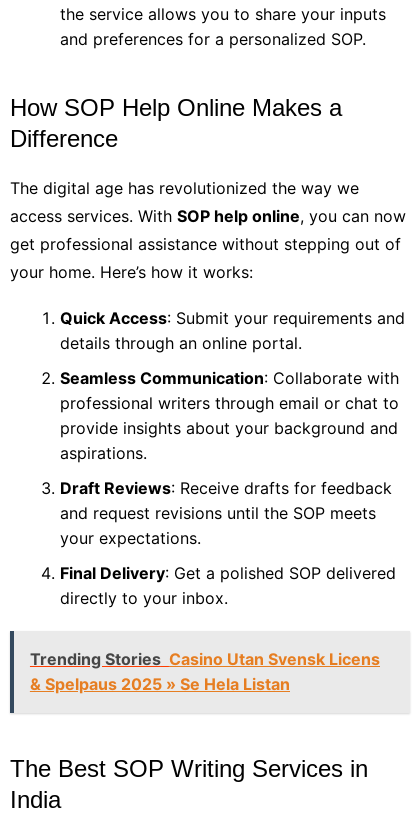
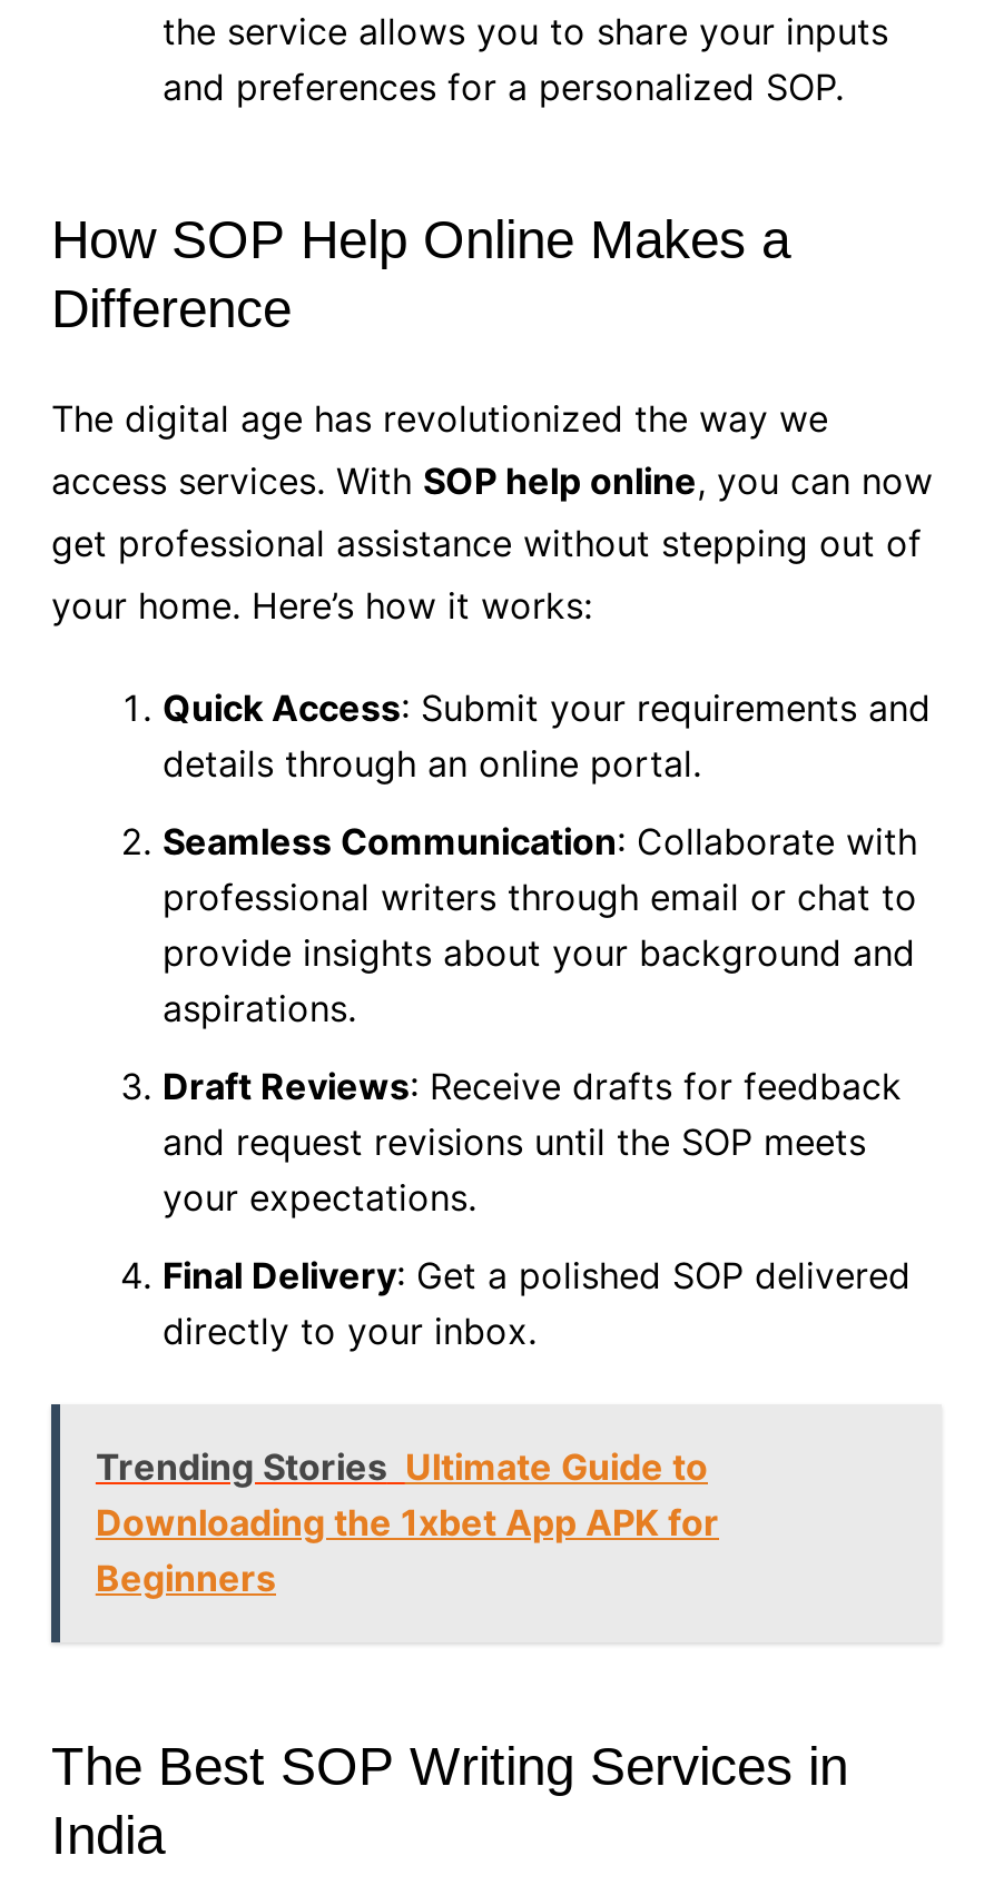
[30,649,380,694] Trending Stories Casino Utan Svensk Licens | & Spelpaus 2025 » Se Hela Listan -> [96,1444,719,1600] Trending Stories Ultimate Guide to | Downloading the 1xbet App APK for | Beginners

